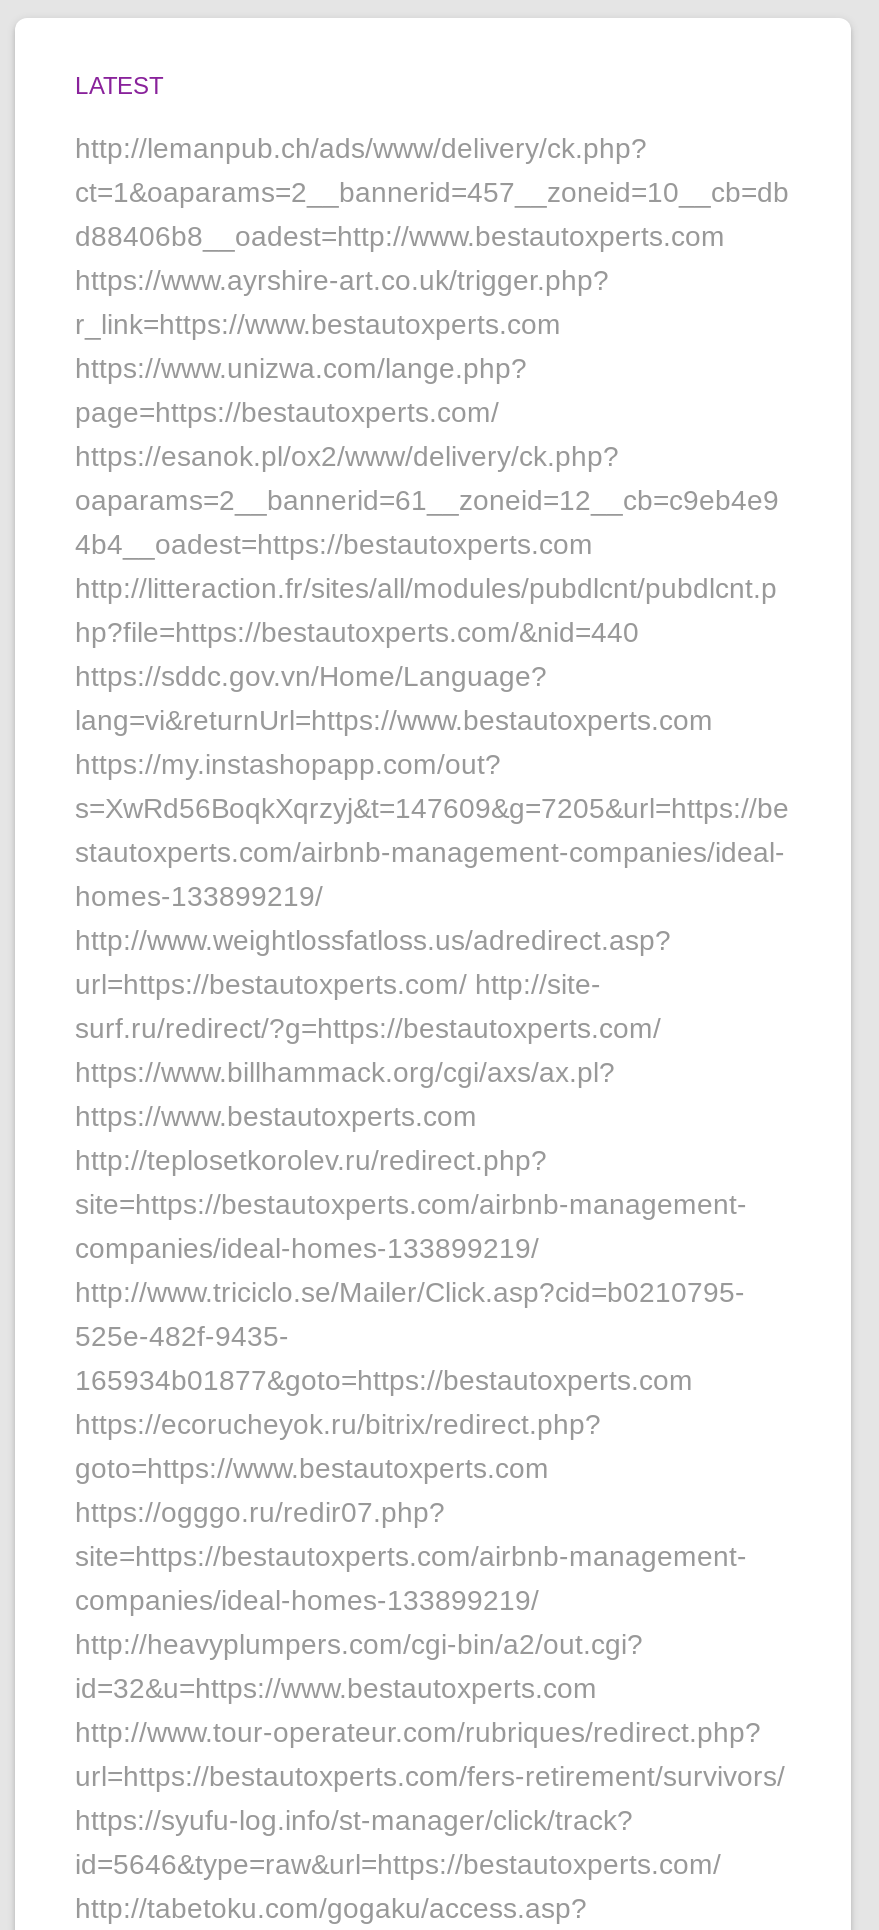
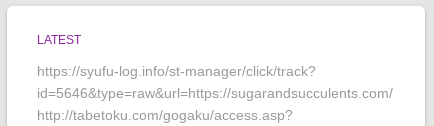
[75,132,789,1792] http://lemanpub.ch/ads/www/delivery/ck.php? | ct=1&oaparams=2__bannerid=457__zoneid=10__cb=db | d88406b8__oadest=http://www.bestautoxperts.com | https://www.ayrshire-art.co.uk/trigger.php? | r_link=https://www.bestautoxperts.com | https://www.unizwa.com/lange.php? | page=https://bestautoxperts.com/ | https://esanok.pl/ox2/www/delivery/ck.php? | oaparams=2__bannerid=61__zoneid=12__cb=c9eb4e9 | 4b4__oadest=https://bestautoxperts.com | http://litteraction.fr/sites/all/modules/pubdlcnt/pubdlcnt.p | hp?file=https://bestautoxperts.com/&nid=440 | https://sddc.gov.vn/Home/Language? | lang=vi&returnUrl=https://www.bestautoxperts.com | https://my.instashopapp.com/out? | s=XwRd56BoqkXqrzyj&t=147609&g=7205&url=https://be | stautoxperts.com/airbnb-management-companies/ideal- | homes-133899219/ | http://www.weightlossfatloss.us/adredirect.asp? | url=https://bestautoxperts.com/ http://site- | surf.ru/redirect/?g=https://bestautoxperts.com/ | https://www.billhammack.org/cgi/axs/ax.pl? | https://www.bestautoxperts.com | http://teplosetkorolev.ru/redirect.php? | site=https://bestautoxperts.com/airbnb-management- | companies/ideal-homes-133899219/ | http://www.triciclo.se/Mailer/Click.asp?cid=b0210795- | 525e-482f-9435- | 165934b01877&goto=https://bestautoxperts.com | https://ecorucheyok.ru/bitrix/redirect.php? | goto=https://www.bestautoxperts.com | https://ogggo.ru/redir07.php? | site=https://bestautoxperts.com/airbnb-management- | companies/ideal-homes-133899219/ | http://heavyplumpers.com/cgi-bin/a2/out.cgi? | id=32&u=https://www.bestautoxperts.com | http://www.tour-operateur.com/rubriques/redirect.php? | url=https://bestautoxperts.com/fers-retirement/survivors/ -> none
[75,1848,721,1880] id=5646&type=raw&url=https://bestautoxperts.com/ -> [37,85,393,101] id=5646&type=raw&url=https://sugarandsucculents.com/

